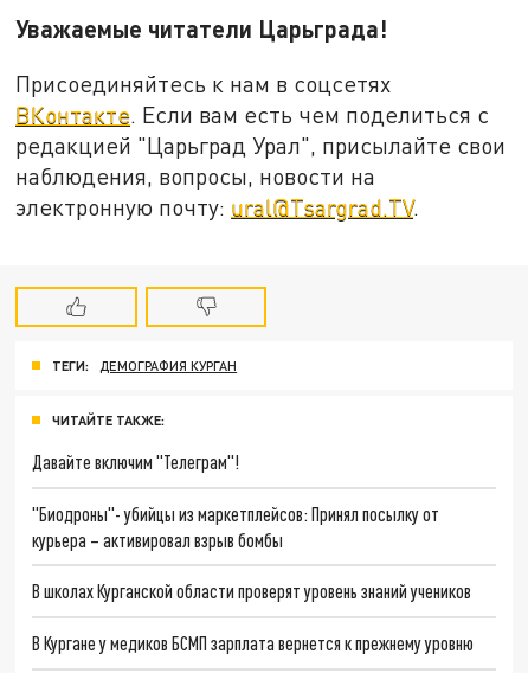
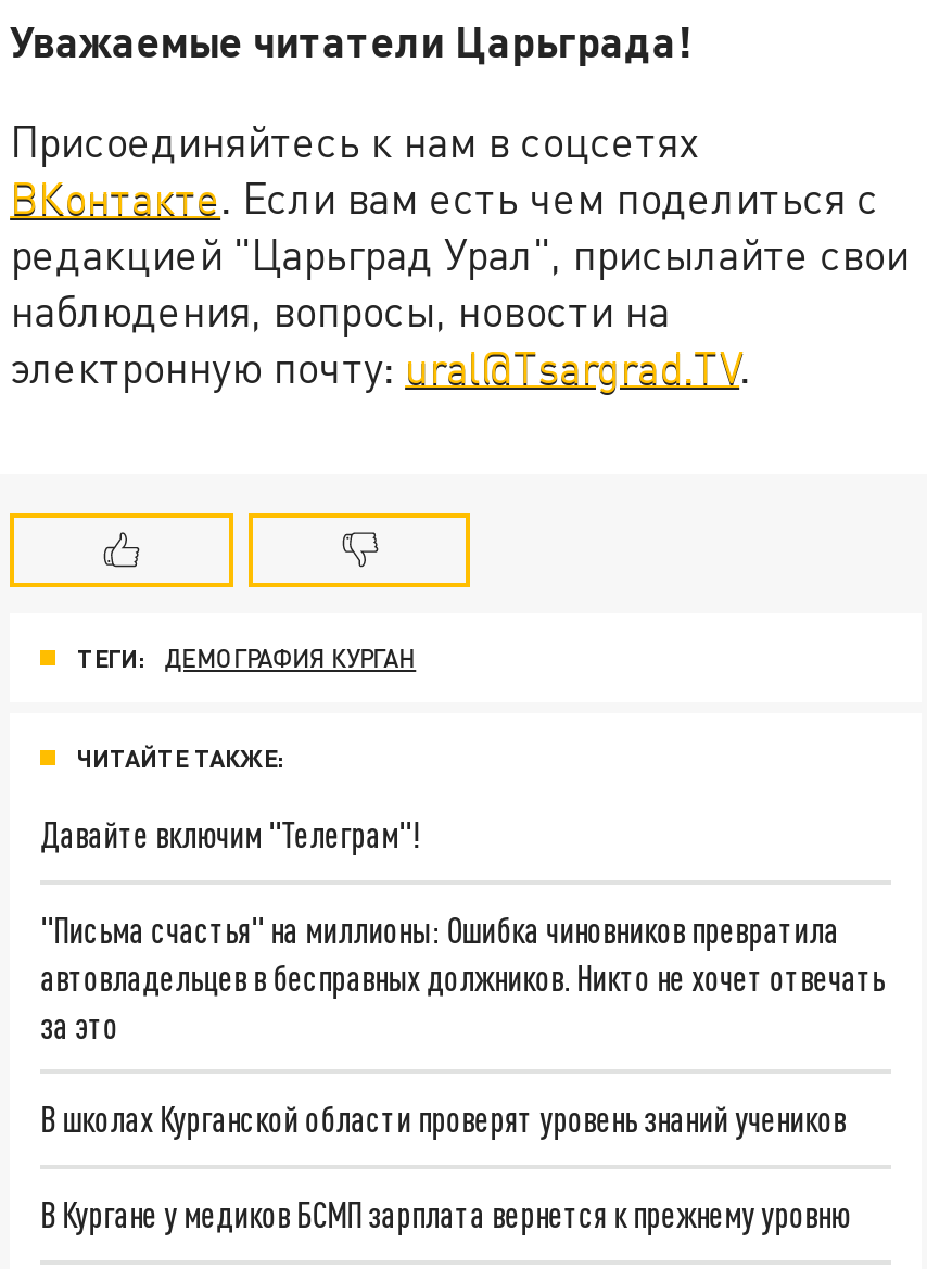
[32,502,439,550] "Биодроны"- убийцы из маркетплейсов: Принял посылку от | курьера – активировал взрыв бомбы -> [40,908,885,1044] "Письма счастья" на миллионы: Ошибка чиновников превратила | автовладельцев в бесправных должников. Никто не хочет отвечать | за это

